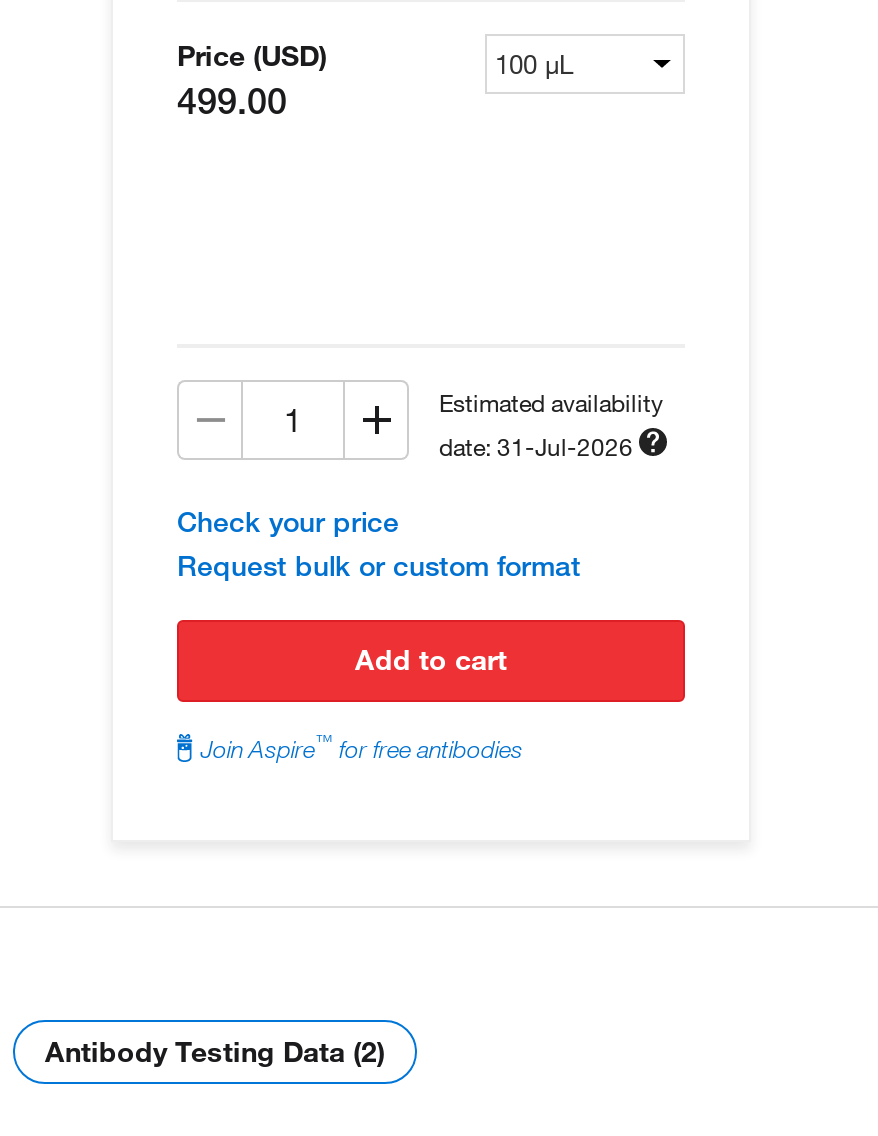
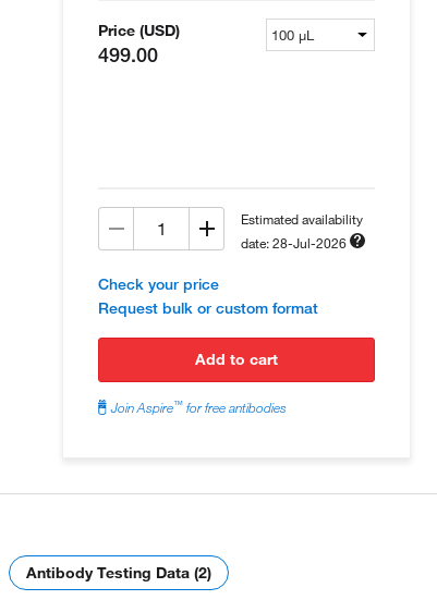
[439,430,633,462] date: 31-Jul-2026 -> [241,234,347,251] date: 28-Jul-2026

